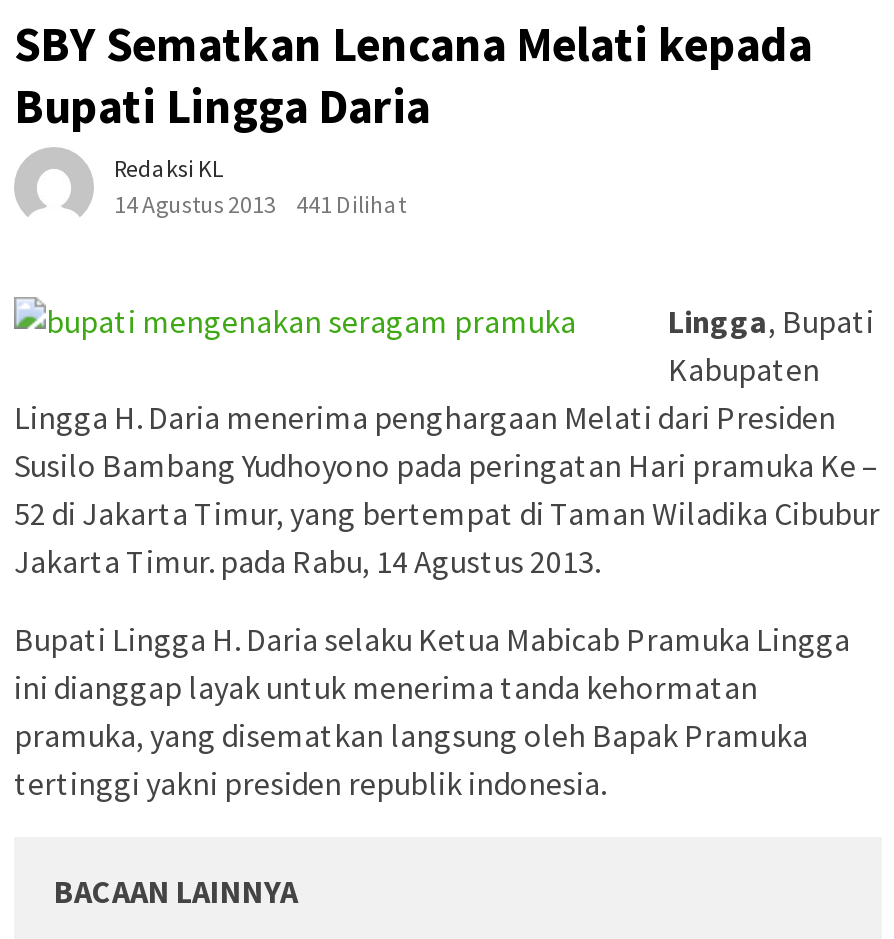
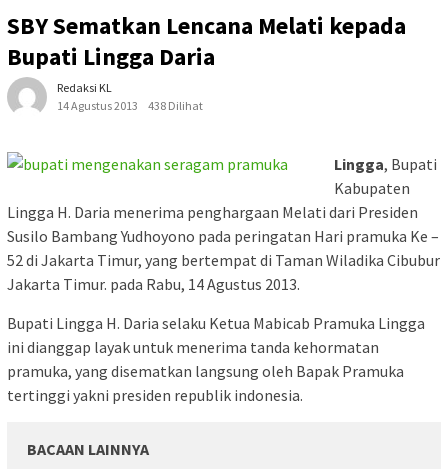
[114,190,406,220] 14 Agustus 2013 441 Dilihat -> [57,98,203,113] 14 Agustus 2013 438 Dilihat

